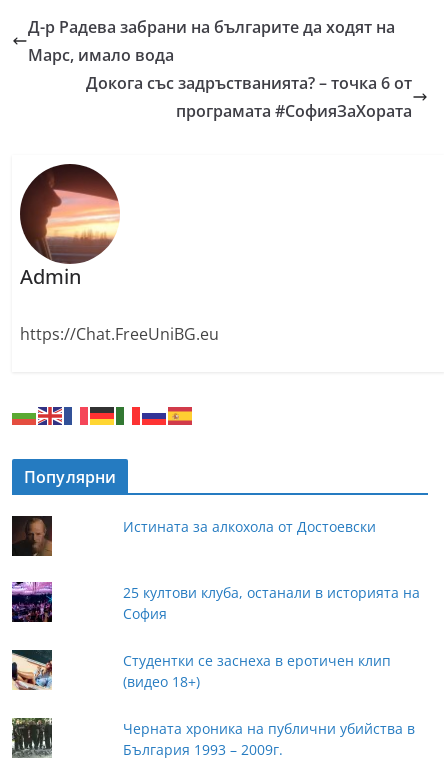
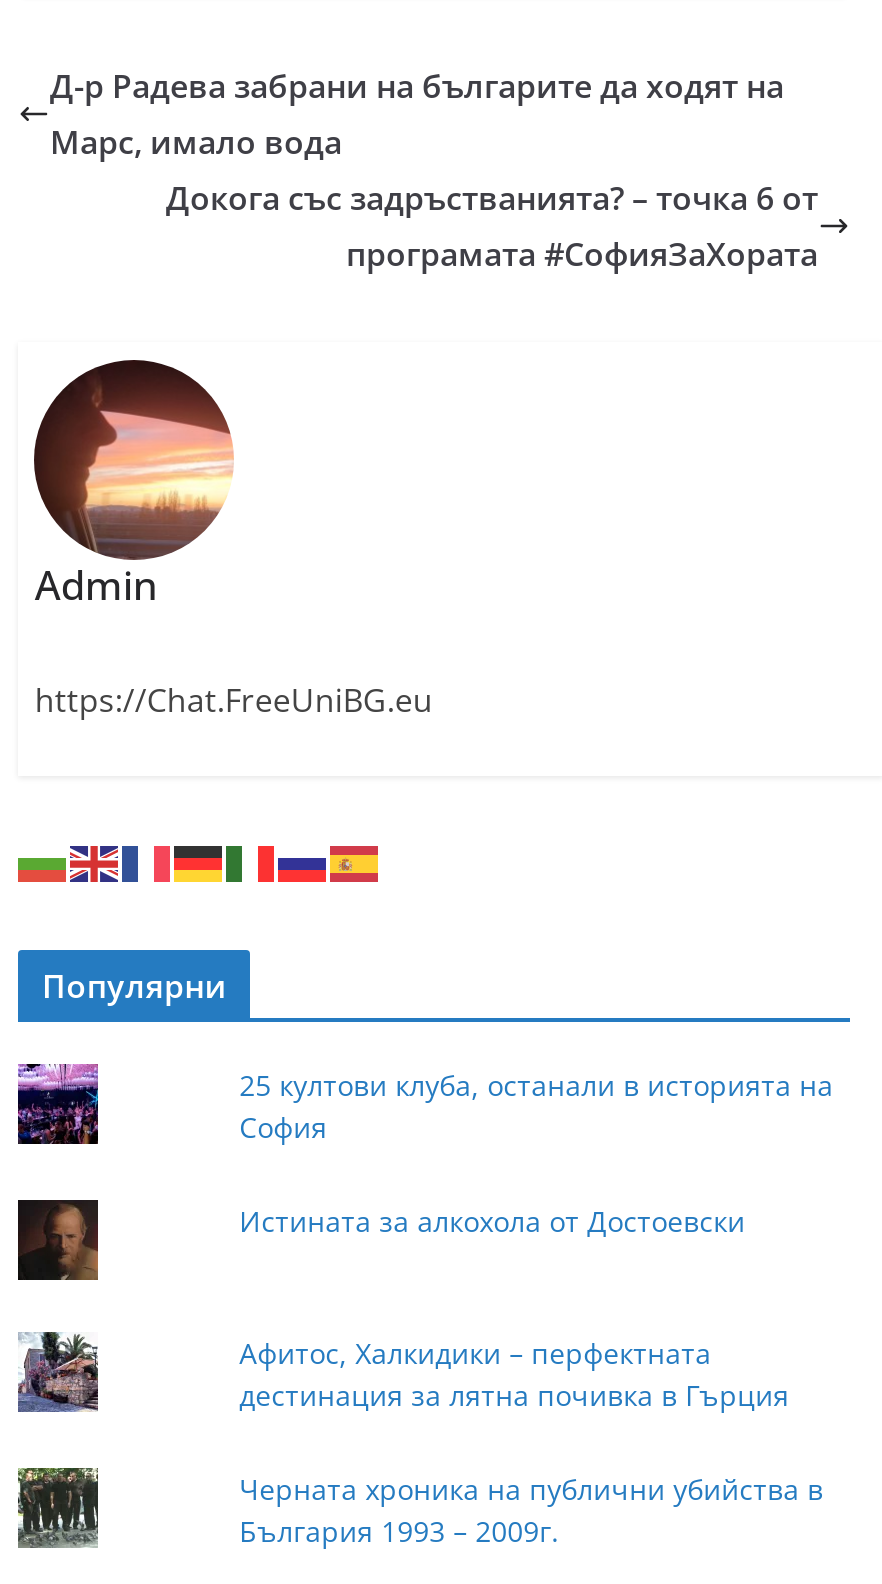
moved [11,515,53,557] -> [16,1200,100,1282]: [image]
moved [123,517,376,536] -> [239,1202,745,1240]: Истината за алкохола от Достоевски
moved [123,583,420,623] -> [239,1066,833,1146]: 25 култови клуба, останали в историята на | София
[11,651,52,690] [image] -> [18,1332,98,1414] [image]
[123,651,391,691] Студентки се заснеха в еротичен клип | (видео 18+) -> [239,1334,789,1414] Афитос, Халкидики – перфектната | дестинация за лятна почивка в Гърция

